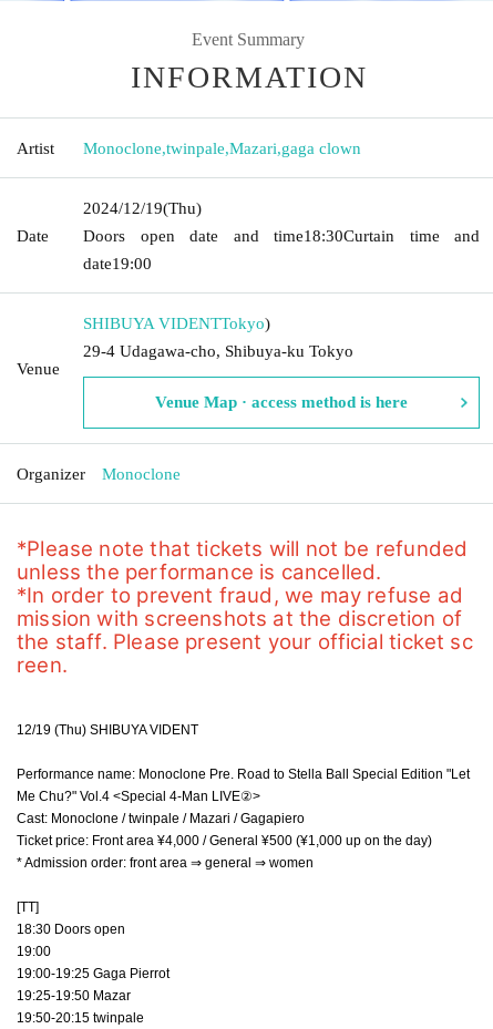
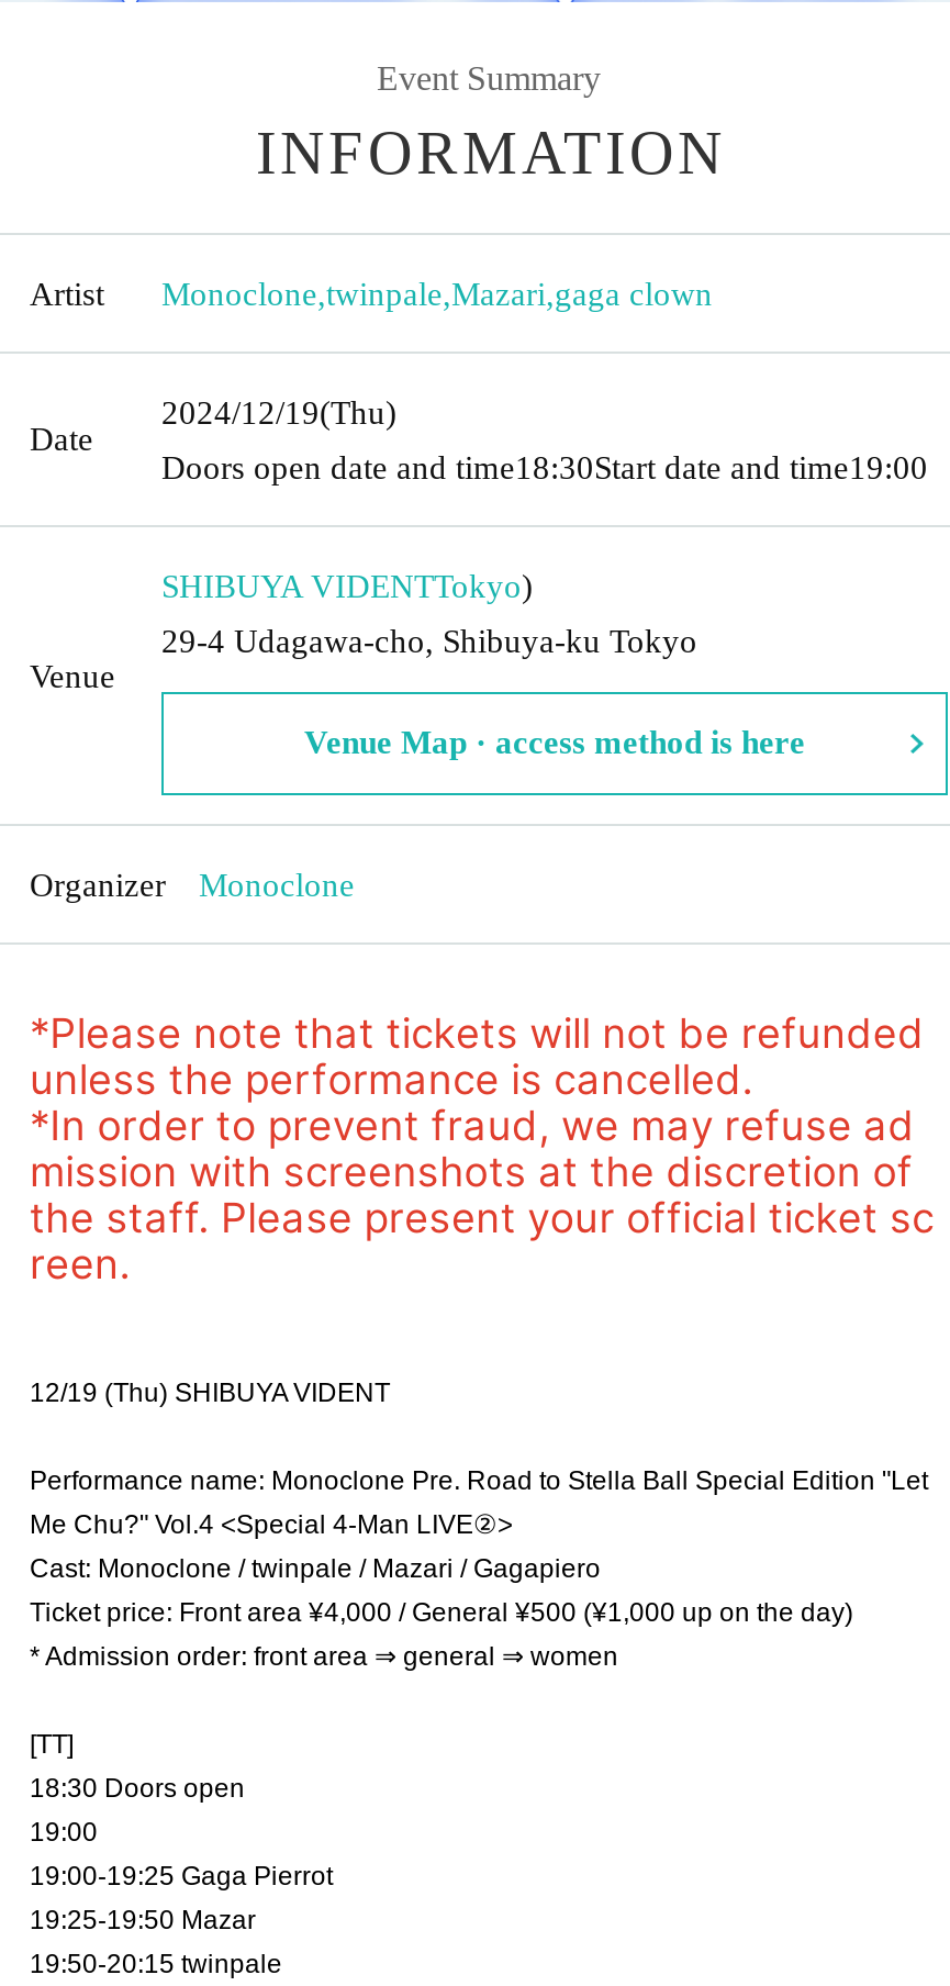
[83,227,480,272] Doors open date and time 18:30Curtain time and | date 19:00 -> [161,449,928,484] Doors open date and time18:30Start date and time19:00

